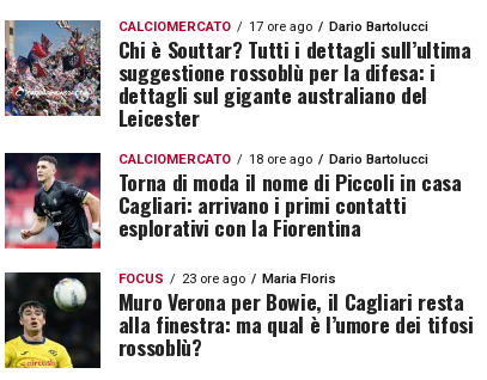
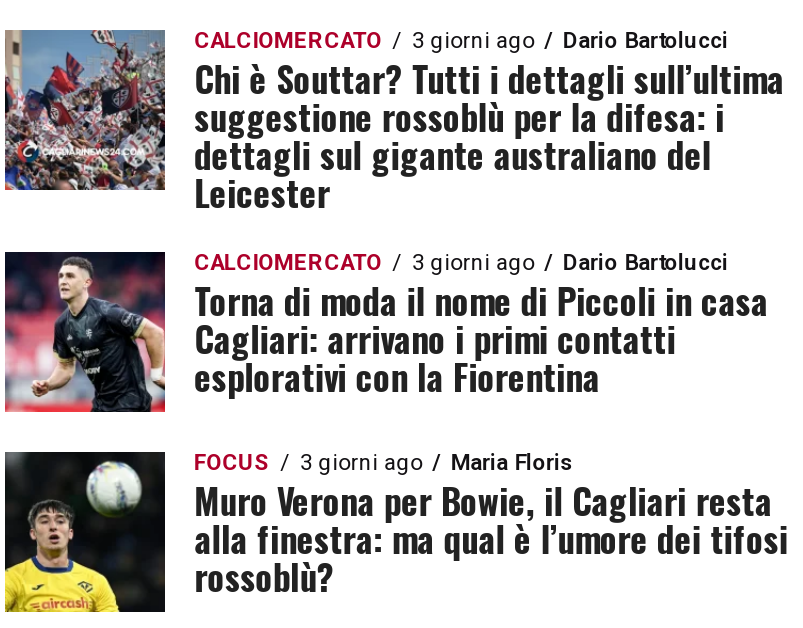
[118,19,428,34] CALCIOMERCATO 17 ore ago Dario Bartolucci -> [194,28,728,54] CALCIOMERCATO 3 giorni ago Dario Bartolucci
[118,151,428,167] CALCIOMERCATO 18 ore ago Dario Bartolucci -> [194,250,728,276] CALCIOMERCATO 3 giorni ago Dario Bartolucci
[118,271,336,286] FOCUS 23 ore ago Maria Floris -> [194,450,574,476] FOCUS 3 giorni ago Maria Floris

